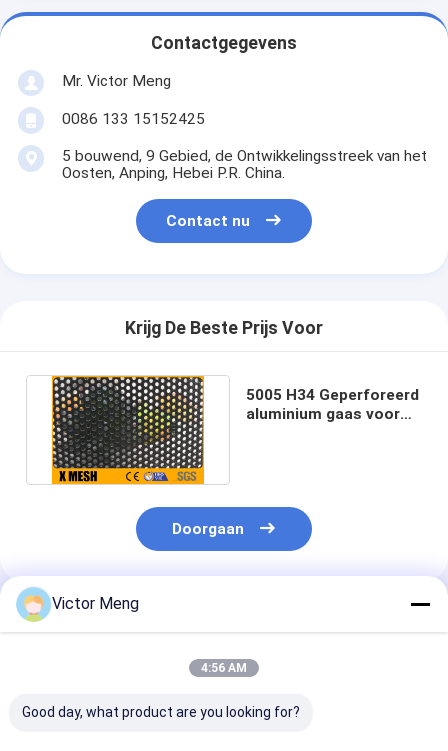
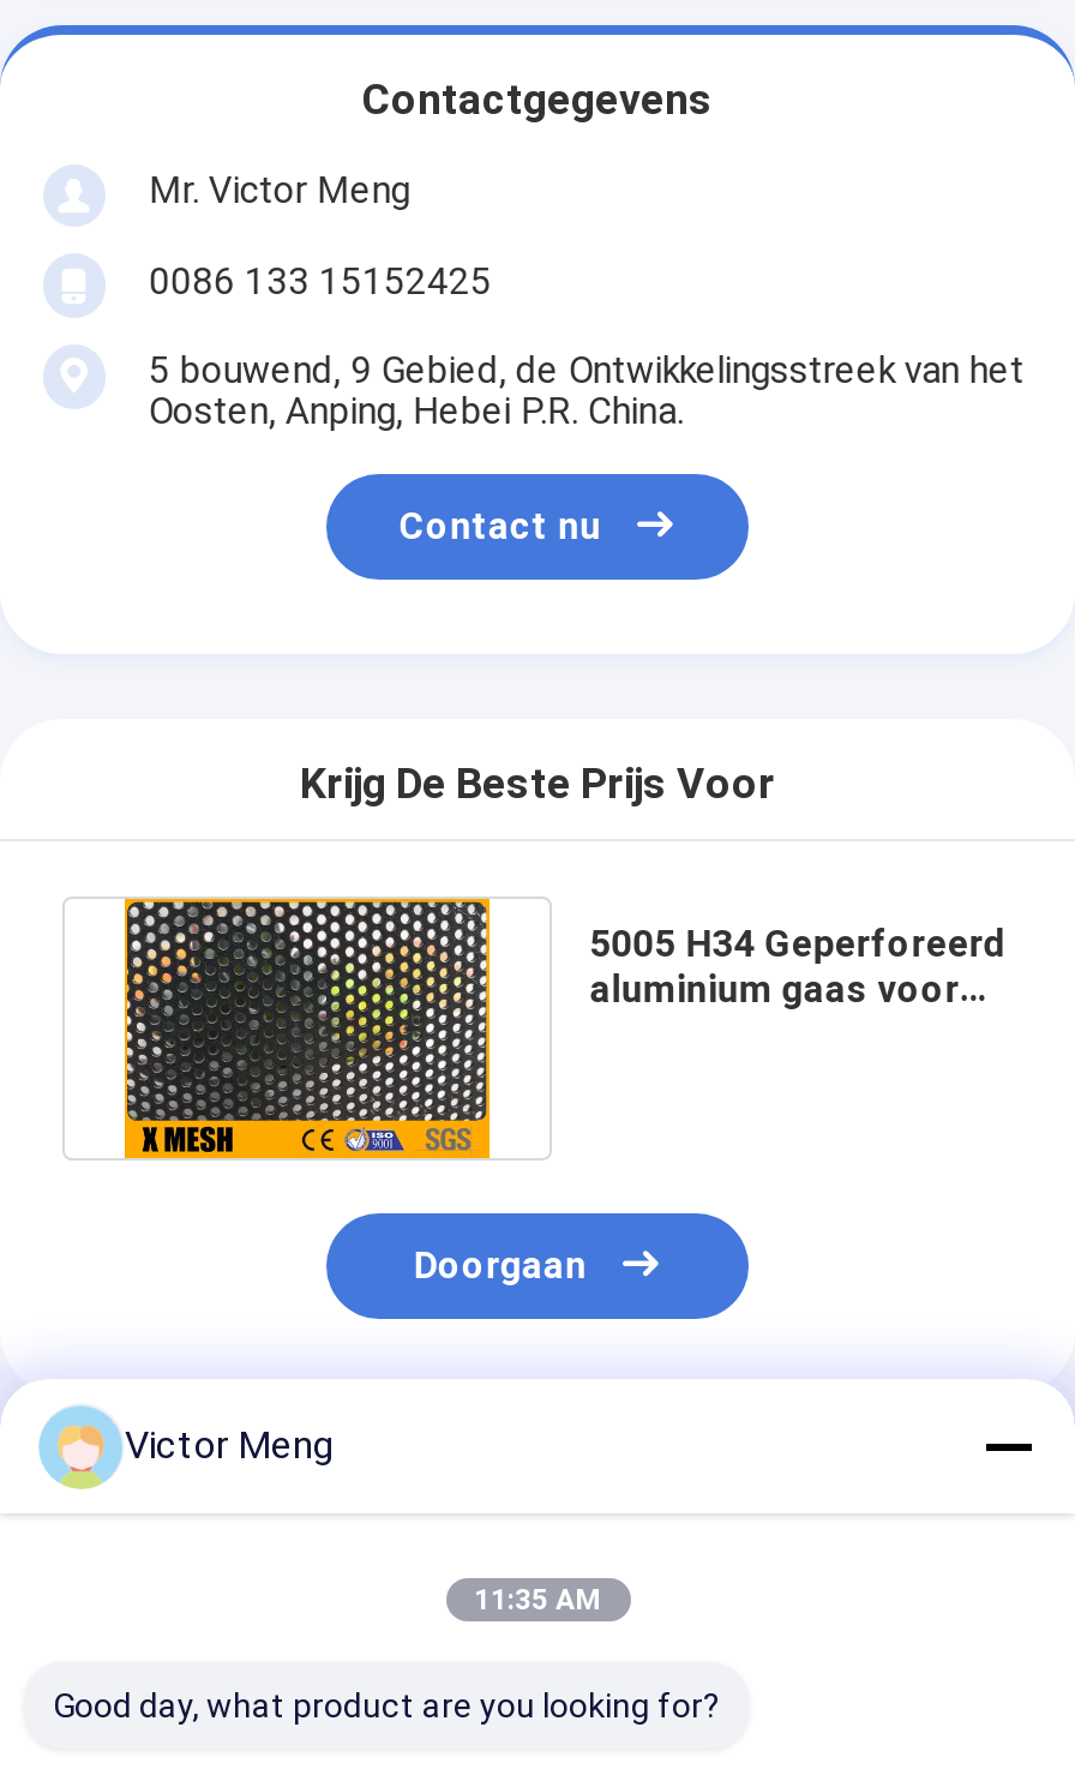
[201,661,247,675] 4:56 AM -> [474,1583,601,1617] 11:35 AM

